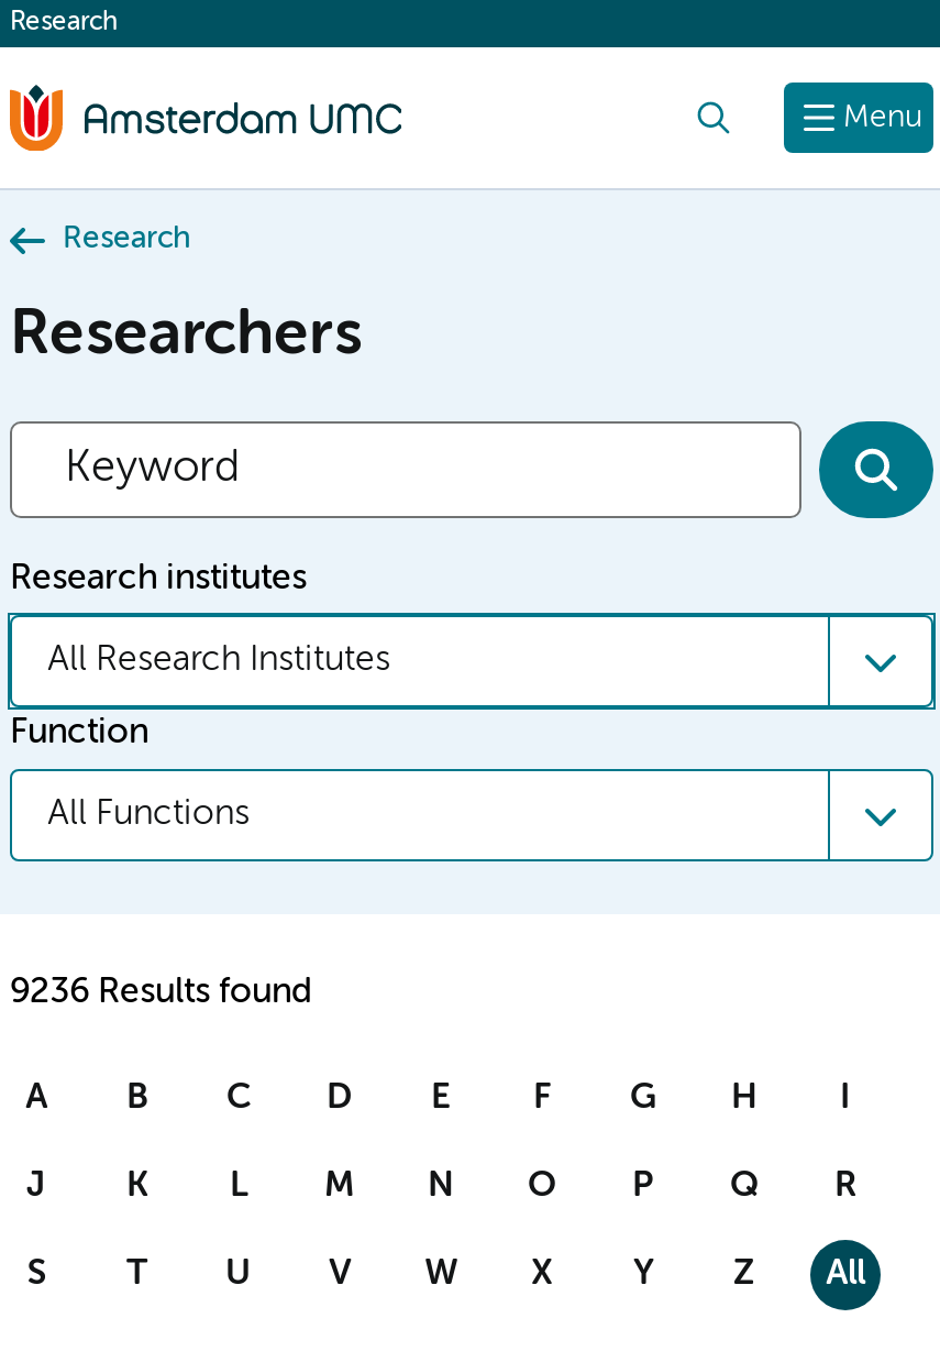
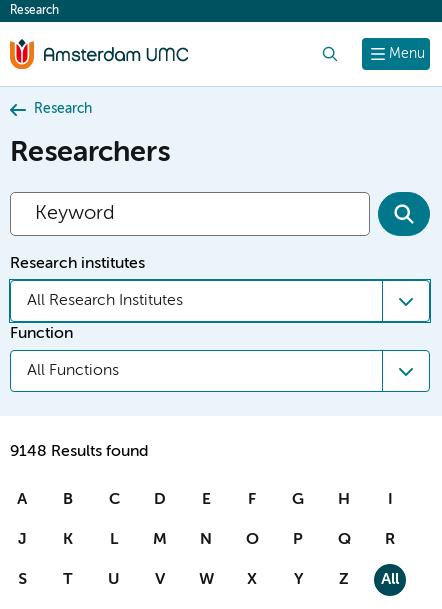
[10,975,311,1010] 9236 Results found -> [10,444,148,460] 9148 Results found

